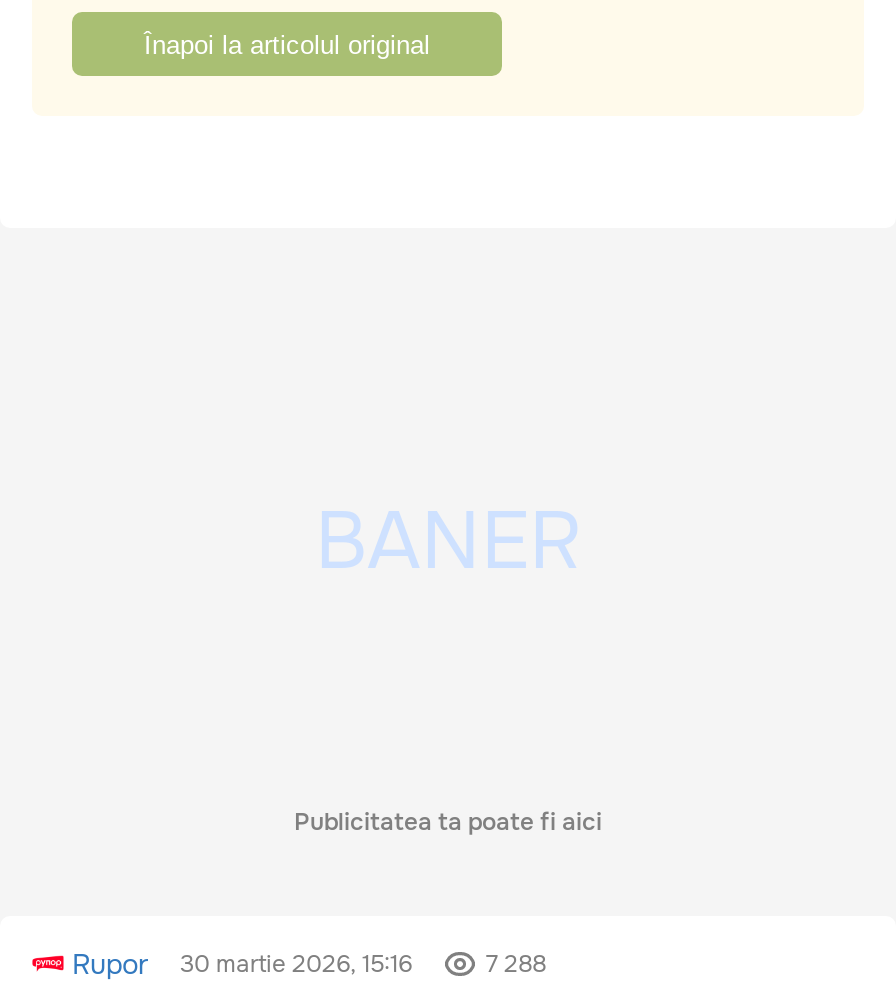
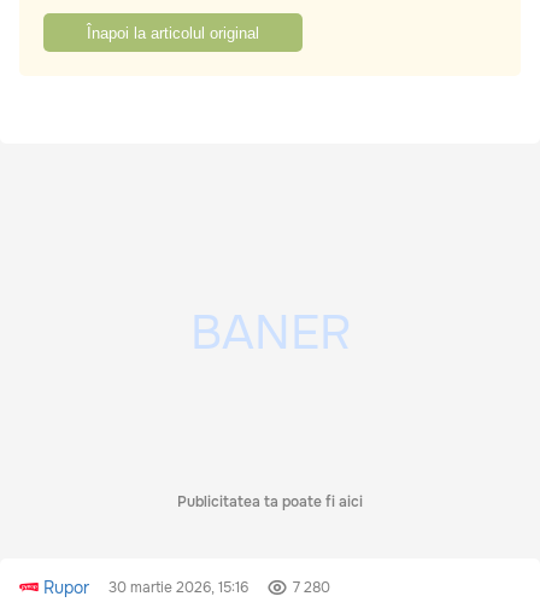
[486,948,546,980] 7 288 -> [293,578,330,597] 7 280

